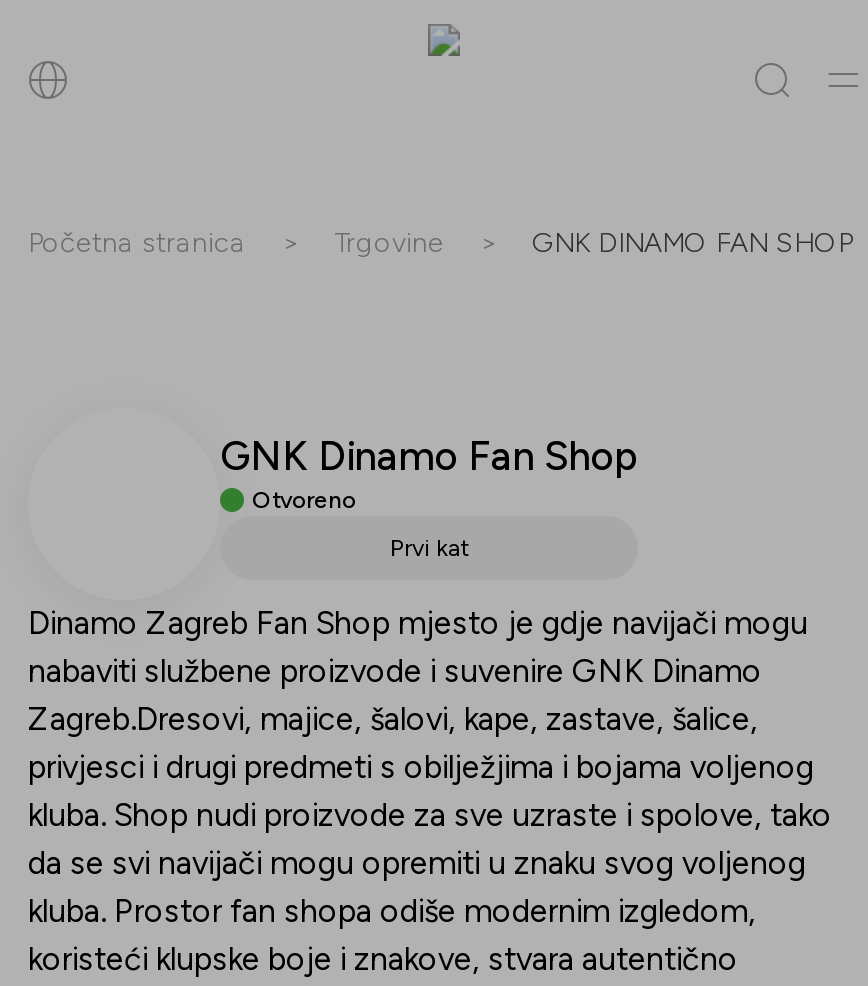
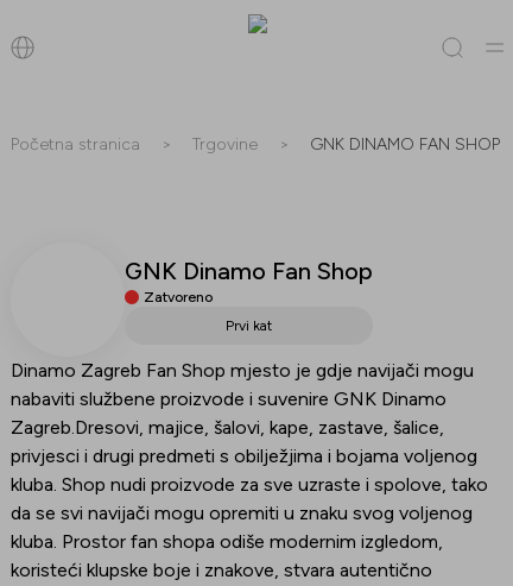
[252,486,356,514] Otvoreno -> [144,289,213,305] Zatvoreno

